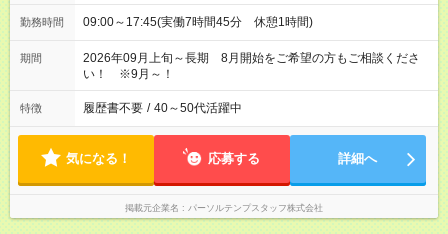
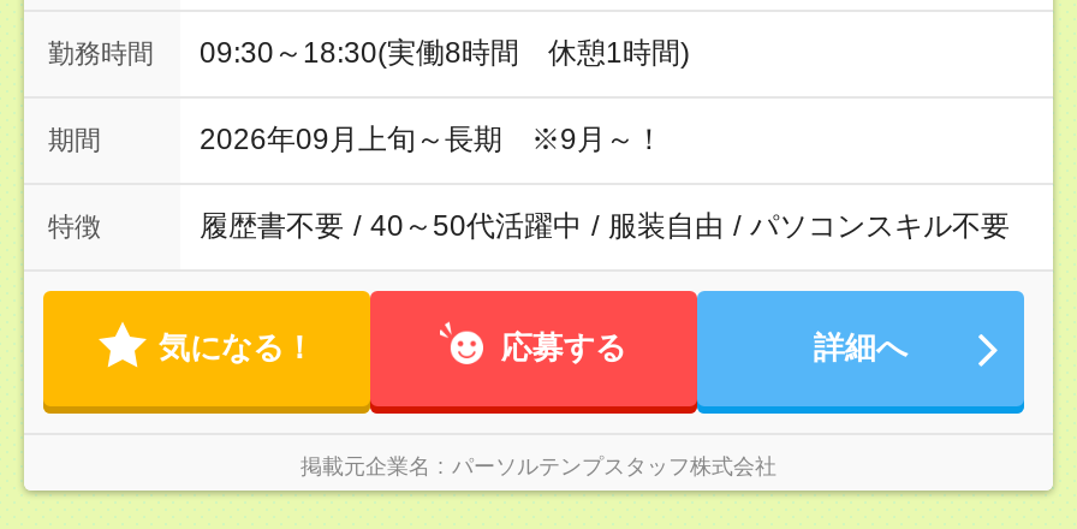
[83,15,313,29] 09:00～17:45(実働7時間45分 休憩1時間) -> [200,36,690,70] 09:30～18:30(実働8時間 休憩1時間)
[83,51,420,81] 2026年09月上旬～長期 8月開始をご希望の方もご相談くださ | い！ ※9月～！ -> [200,123,659,156] 2026年09月上旬～長期 ※9月～！
[83,101,242,115] 履歴書不要 / 40～50代活躍中 -> [200,209,1010,243] 履歴書不要 / 40～50代活躍中 / 服装自由 / パソコンスキル不要

